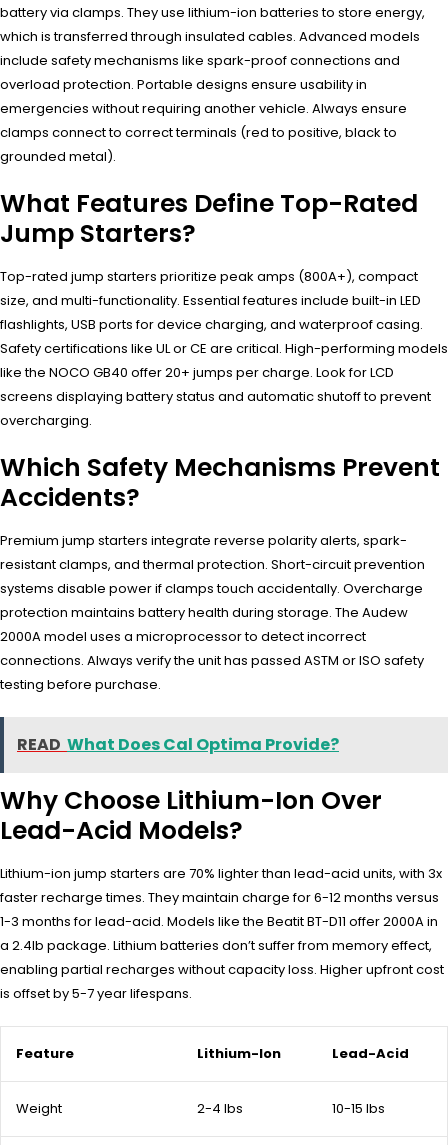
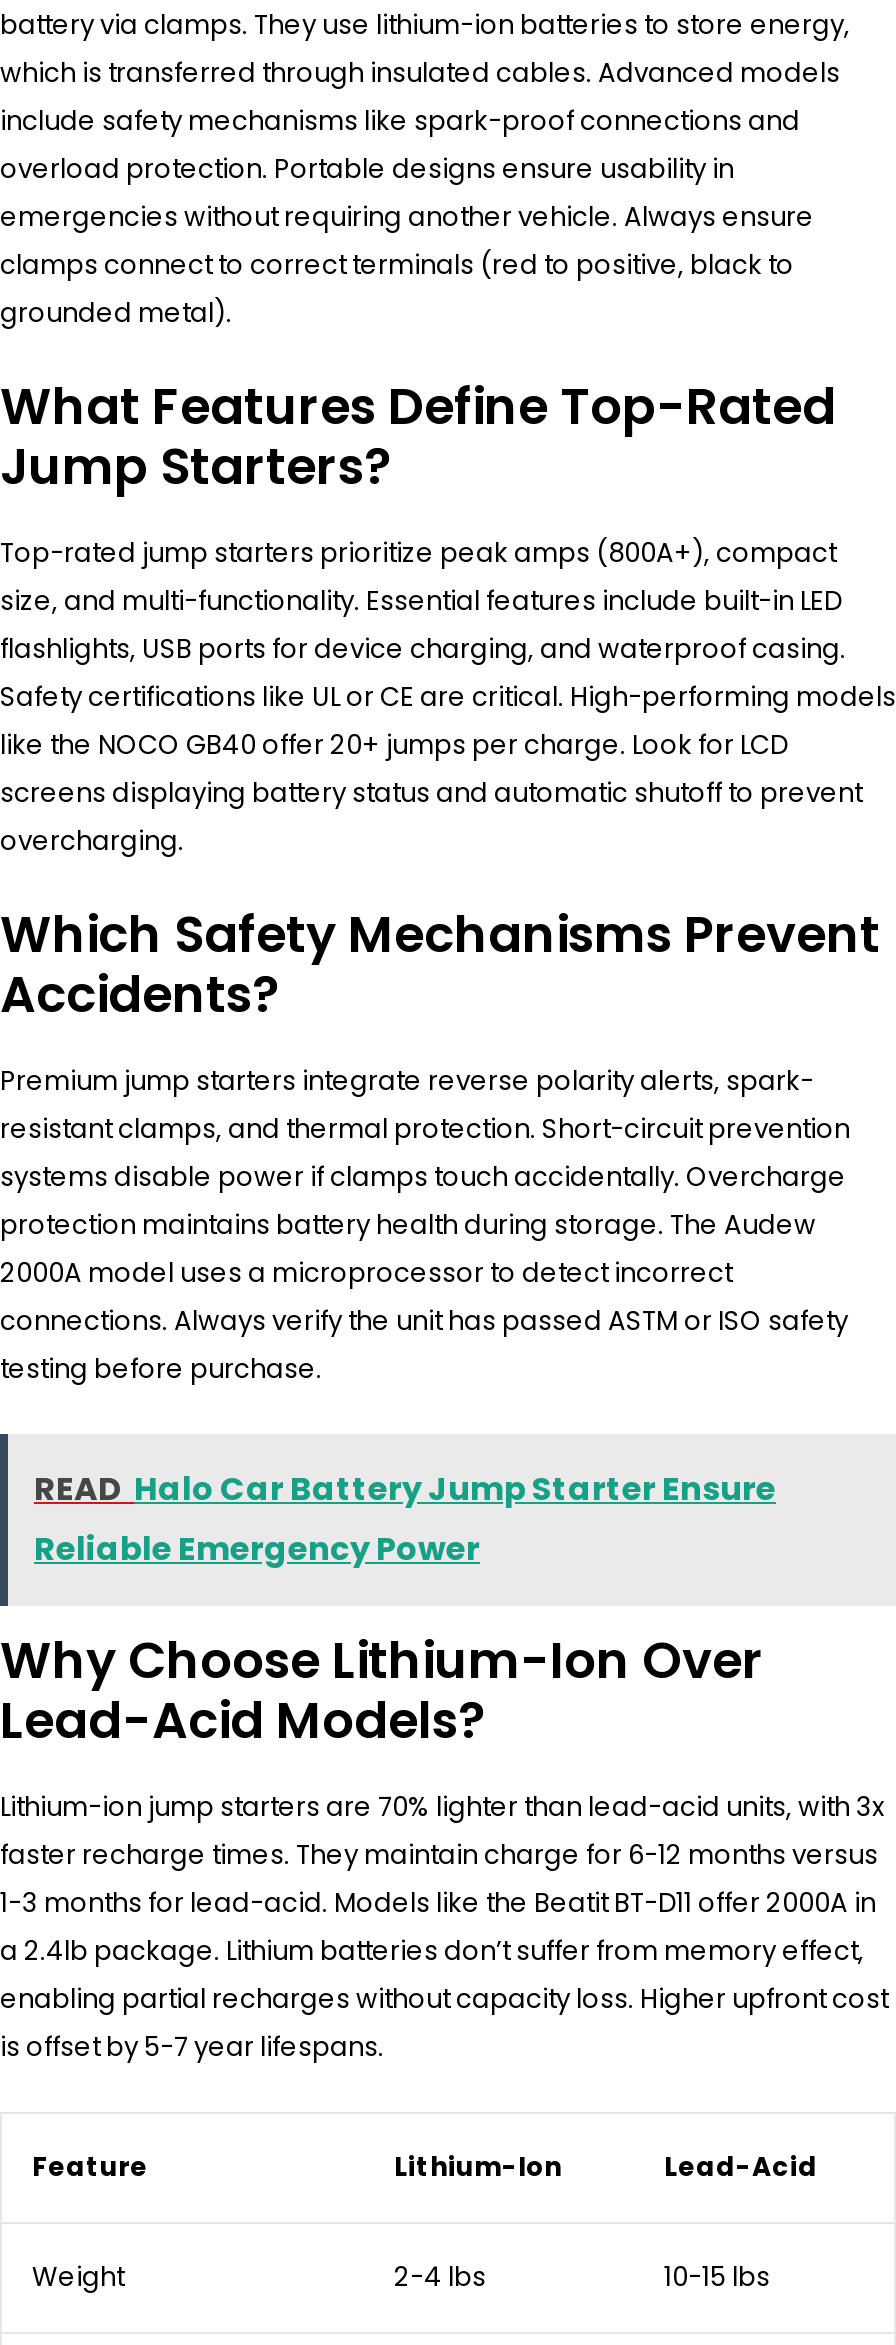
[17,733,339,756] READ What Does Cal Optima Provide? -> [34,1466,776,1572] READ Halo Car Battery Jump Starter Ensure | Reliable Emergency Power

